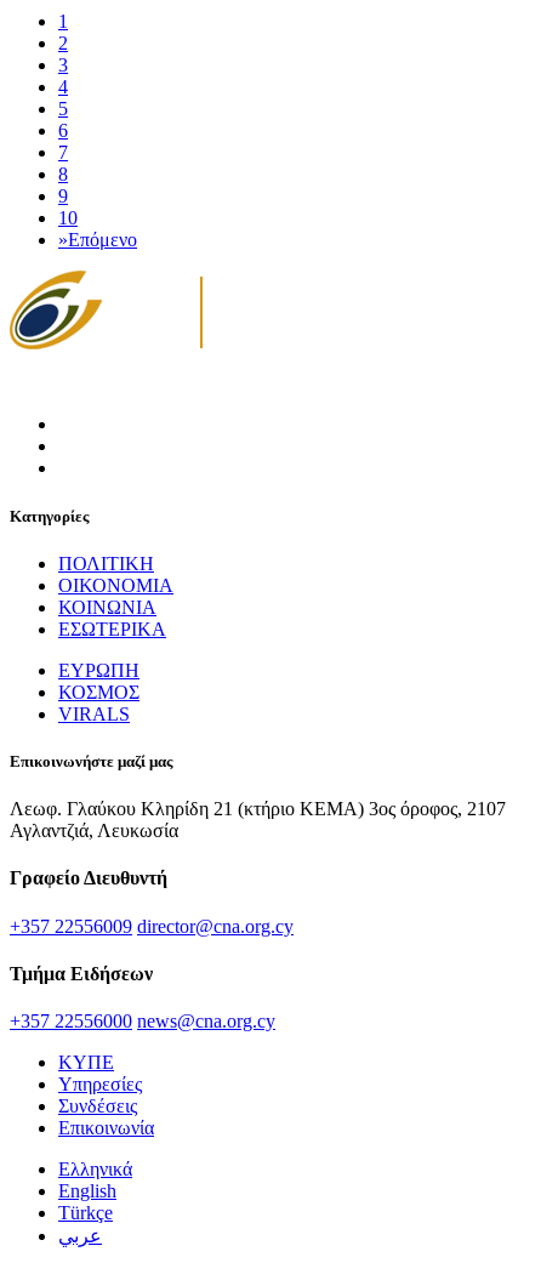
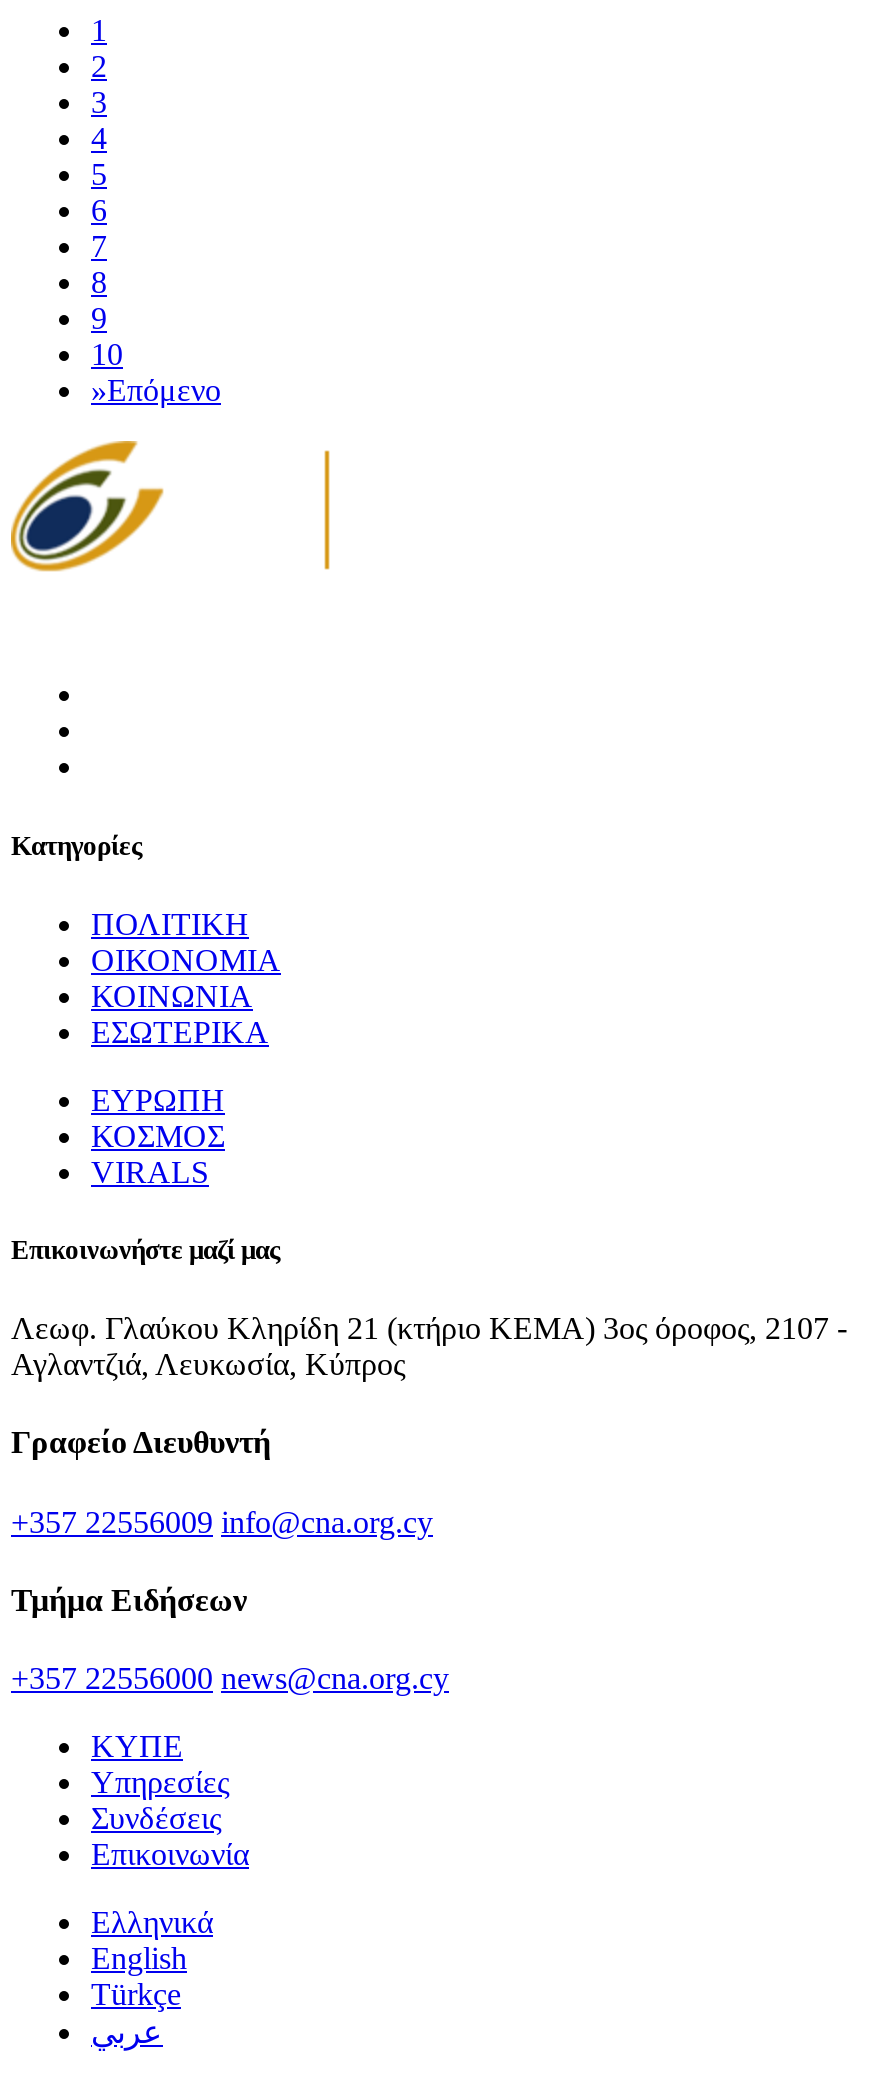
[10,798,506,841] Λεωφ. Γλαύκου Κληρίδη 21 (κτήριο ΚΕΜΑ) 3ος όροφος, 2107 | Αγλαντζιά, Λευκωσία -> [11,1311,847,1381] Λεωφ. Γλαύκου Κληρίδη 21 (κτήριο ΚΕΜΑ) 3ος όροφος, 2107 - | Αγλαντζιά, Λευκωσία, Κύπρος
[10,916,294,936] +357 22556009 director@cna.org.cy -> [11,1504,433,1538] +357 22556009 info@cna.org.cy

